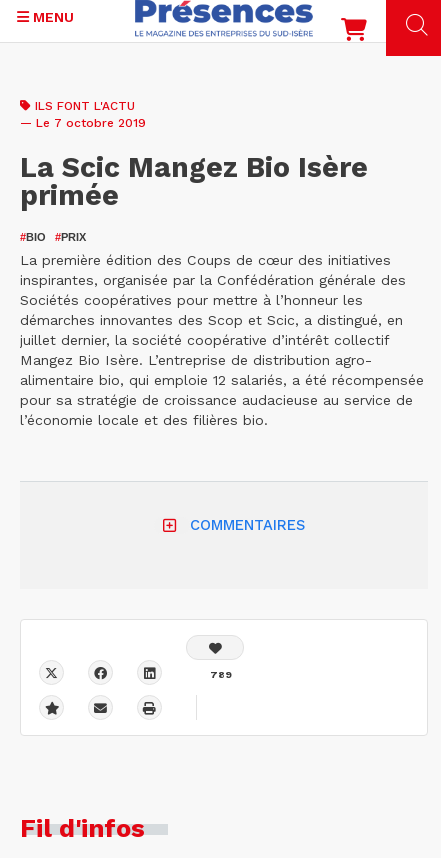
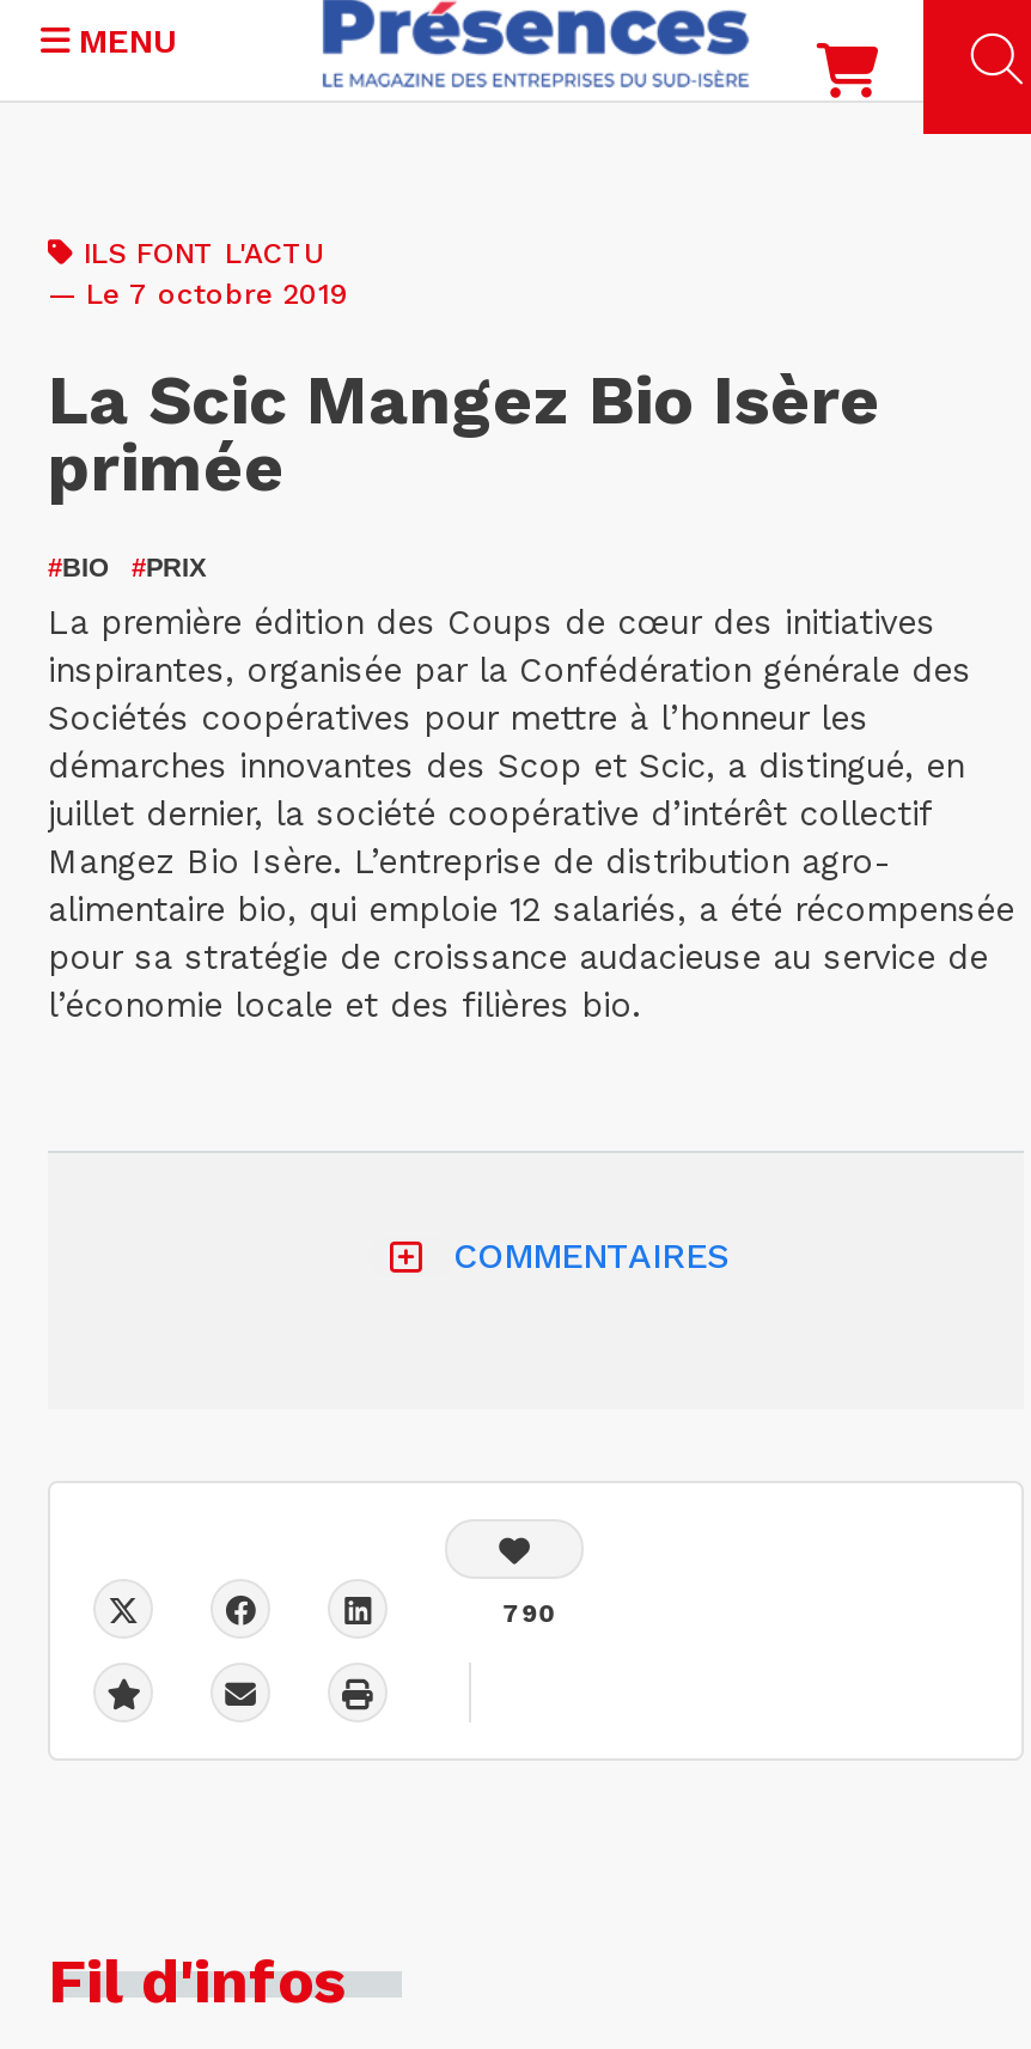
[210,667,232,679] 789 -> [503,1597,555,1626] 790

